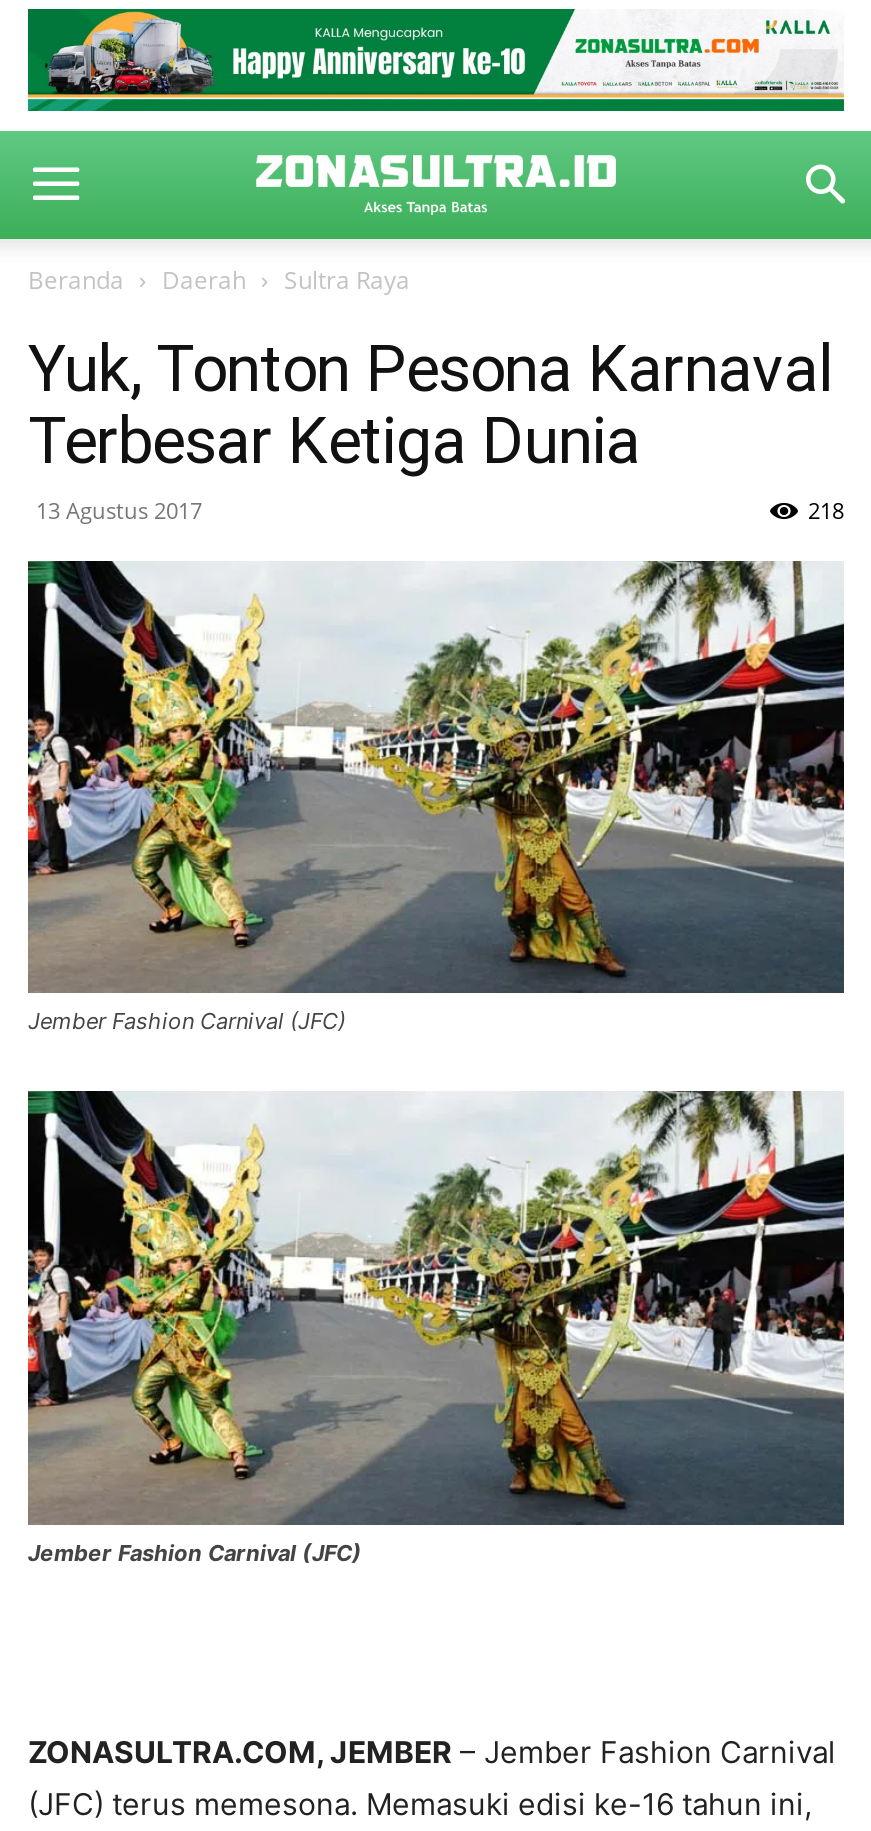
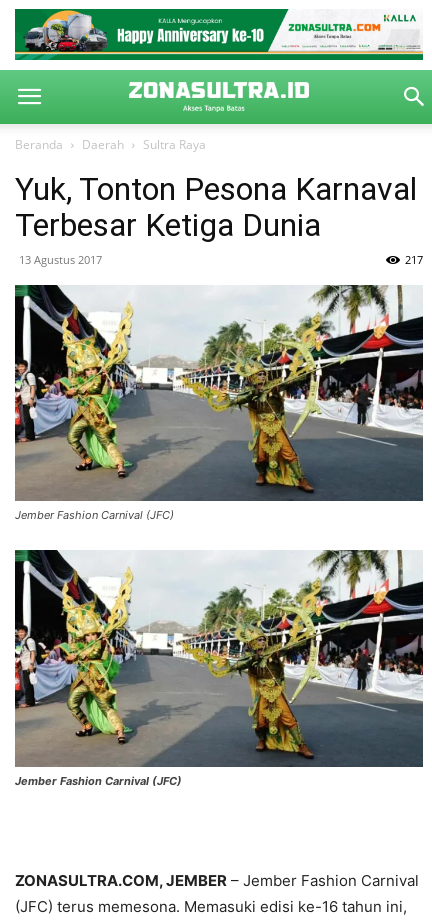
[808,495,844,525] 218 -> [405,252,423,267] 217

